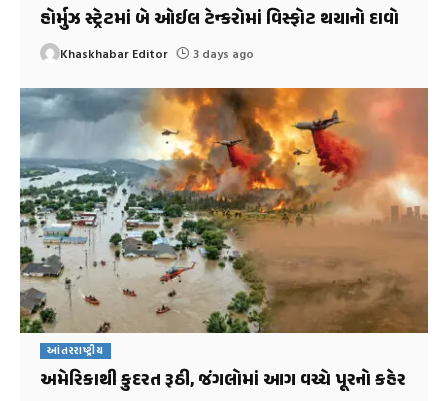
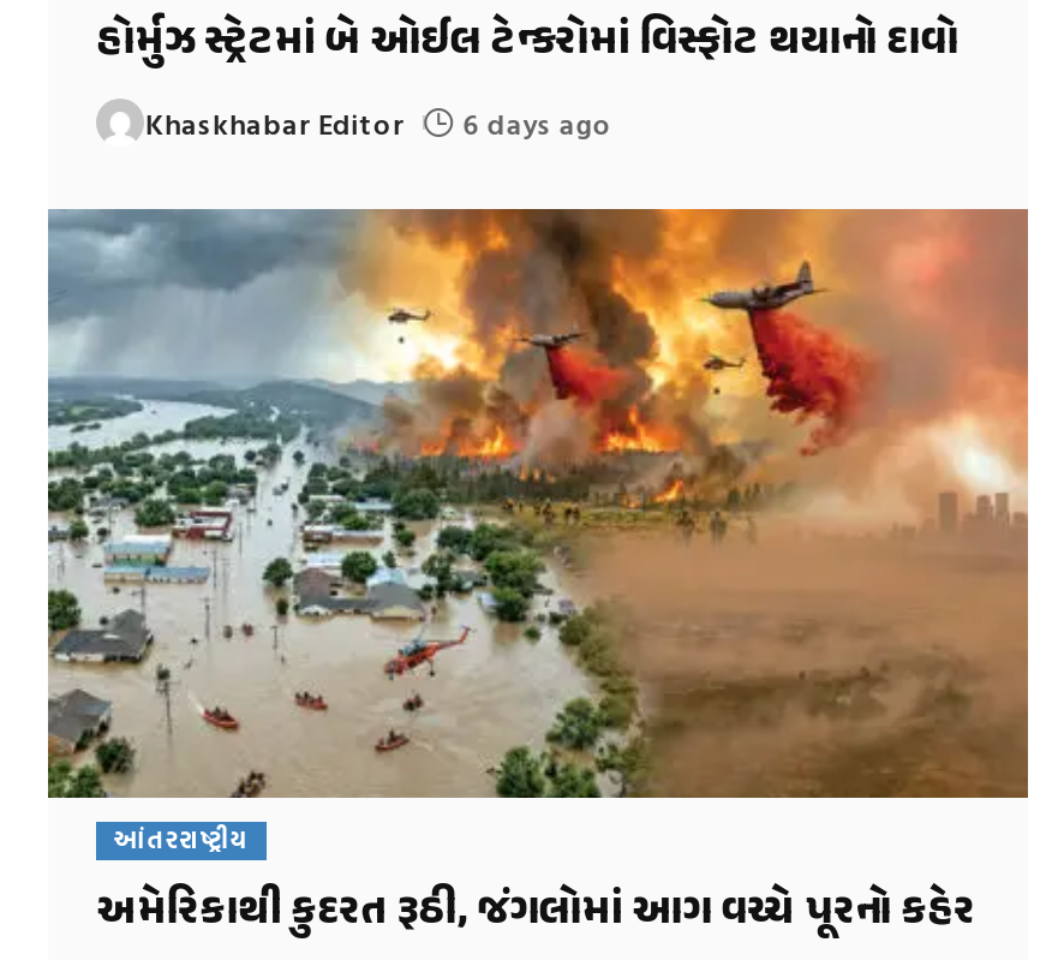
[60,43,254,61] Khaskhabar Editor 3 days ago -> [145,102,612,145] Khaskhabar Editor 6 days ago

